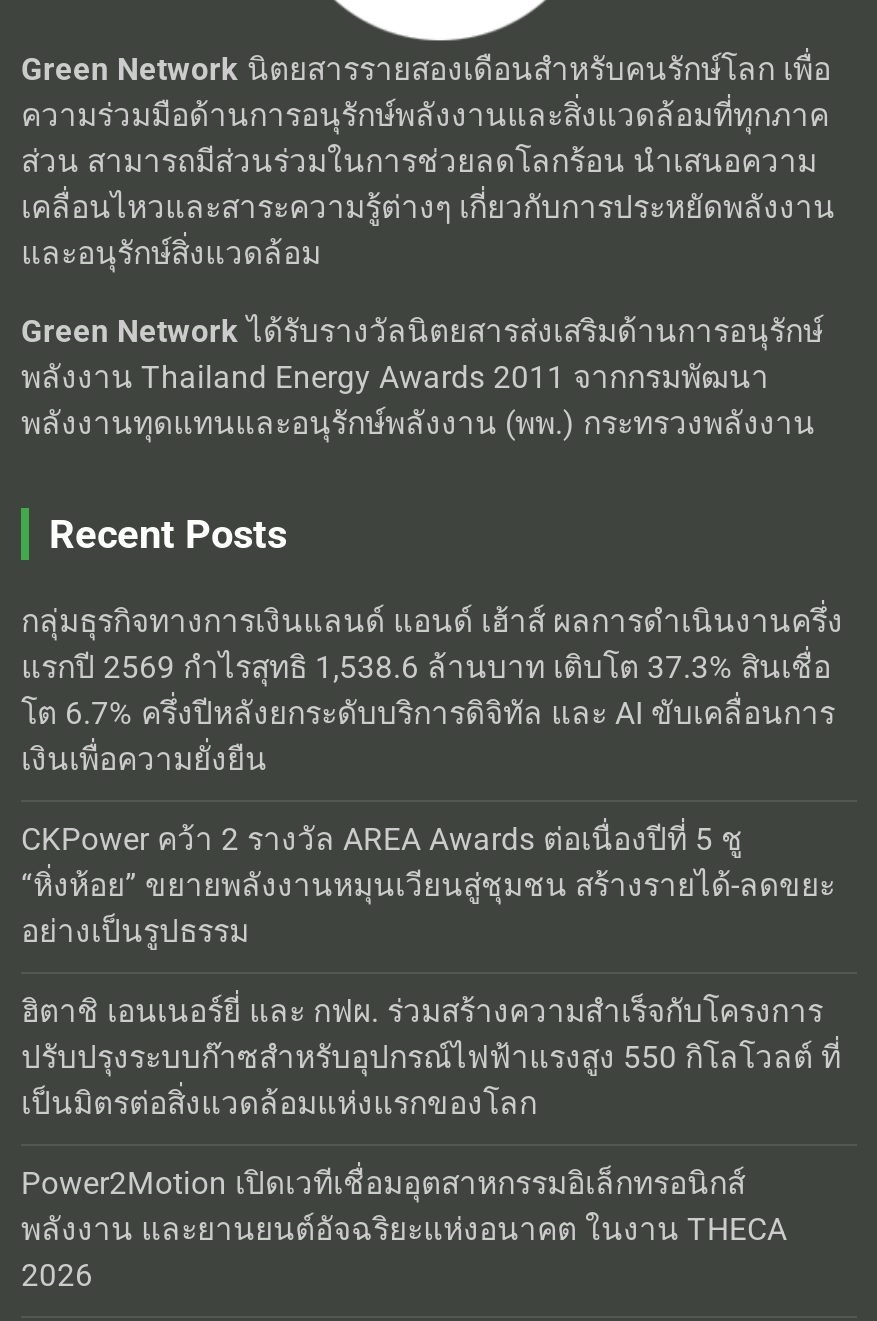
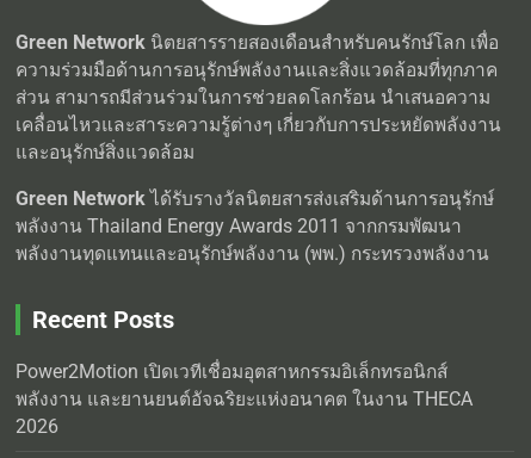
[21,605,843,1123] กลุ่มธุรกิจทางการเงินแลนด์ แอนด์ เฮ้าส์ ผลการดำเนินงานครึ่ง | แรกปี 2569 กำไรสุทธิ 1,538.6 ล้านบาท เติบโต 37.3% สินเชื่อ | โต 6.7% ครึ่งปีหลังยกระดับบริการดิจิทัล และ AI ขับเคลื่อนการ | เงินเพื่อความยั่งยืน | CKPower คว้า 2 รางวัล AREA Awards ต่อเนื่องปีที่ 5 ชู | “หิ่งห้อย” ขยายพลังงานหมุนเวียนสู่ชุมชน สร้างรายได้-ลดขยะ | อย่างเป็นรูปธรรม | ฮิตาชิ เอนเนอร์ยี่ และ กฟผ. ร่วมสร้างความสำเร็จกับโครงการ | ปรับปรุงระบบก๊าซสำหรับอุปกรณ์ไฟฟ้าแรงสูง 550 กิโลโวลต์ ที่ | เป็นมิตรต่อสิ่งแวดล้อมแห่งแรกของโลก -> none

